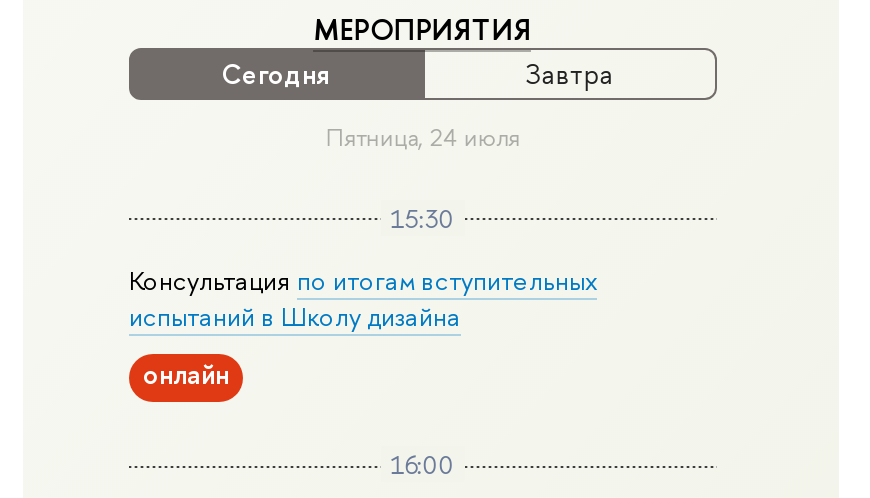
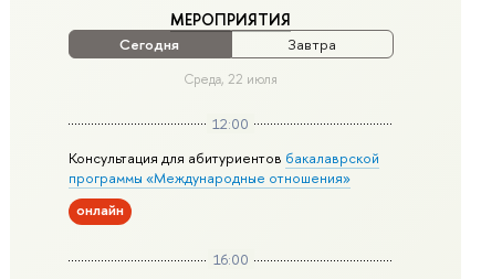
[326,121,520,153] Пятница, 24 июля -> [184,70,278,88] Среда, 22 июля
[391,200,455,236] 15:30 -> [213,113,249,133] 12:00
[129,262,597,334] Консультация по итогам вступительных | испытаний в Школу дизайна -> [69,148,379,188] Консультация для абитуриентов бакалаврской | программы «Международные отношения»

